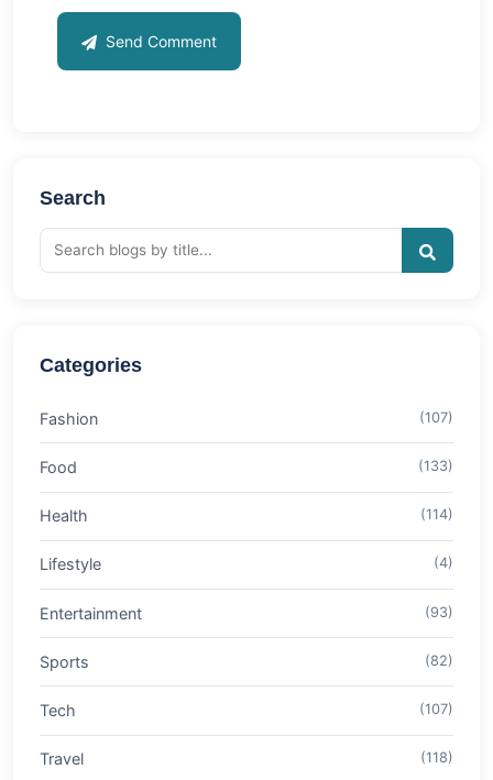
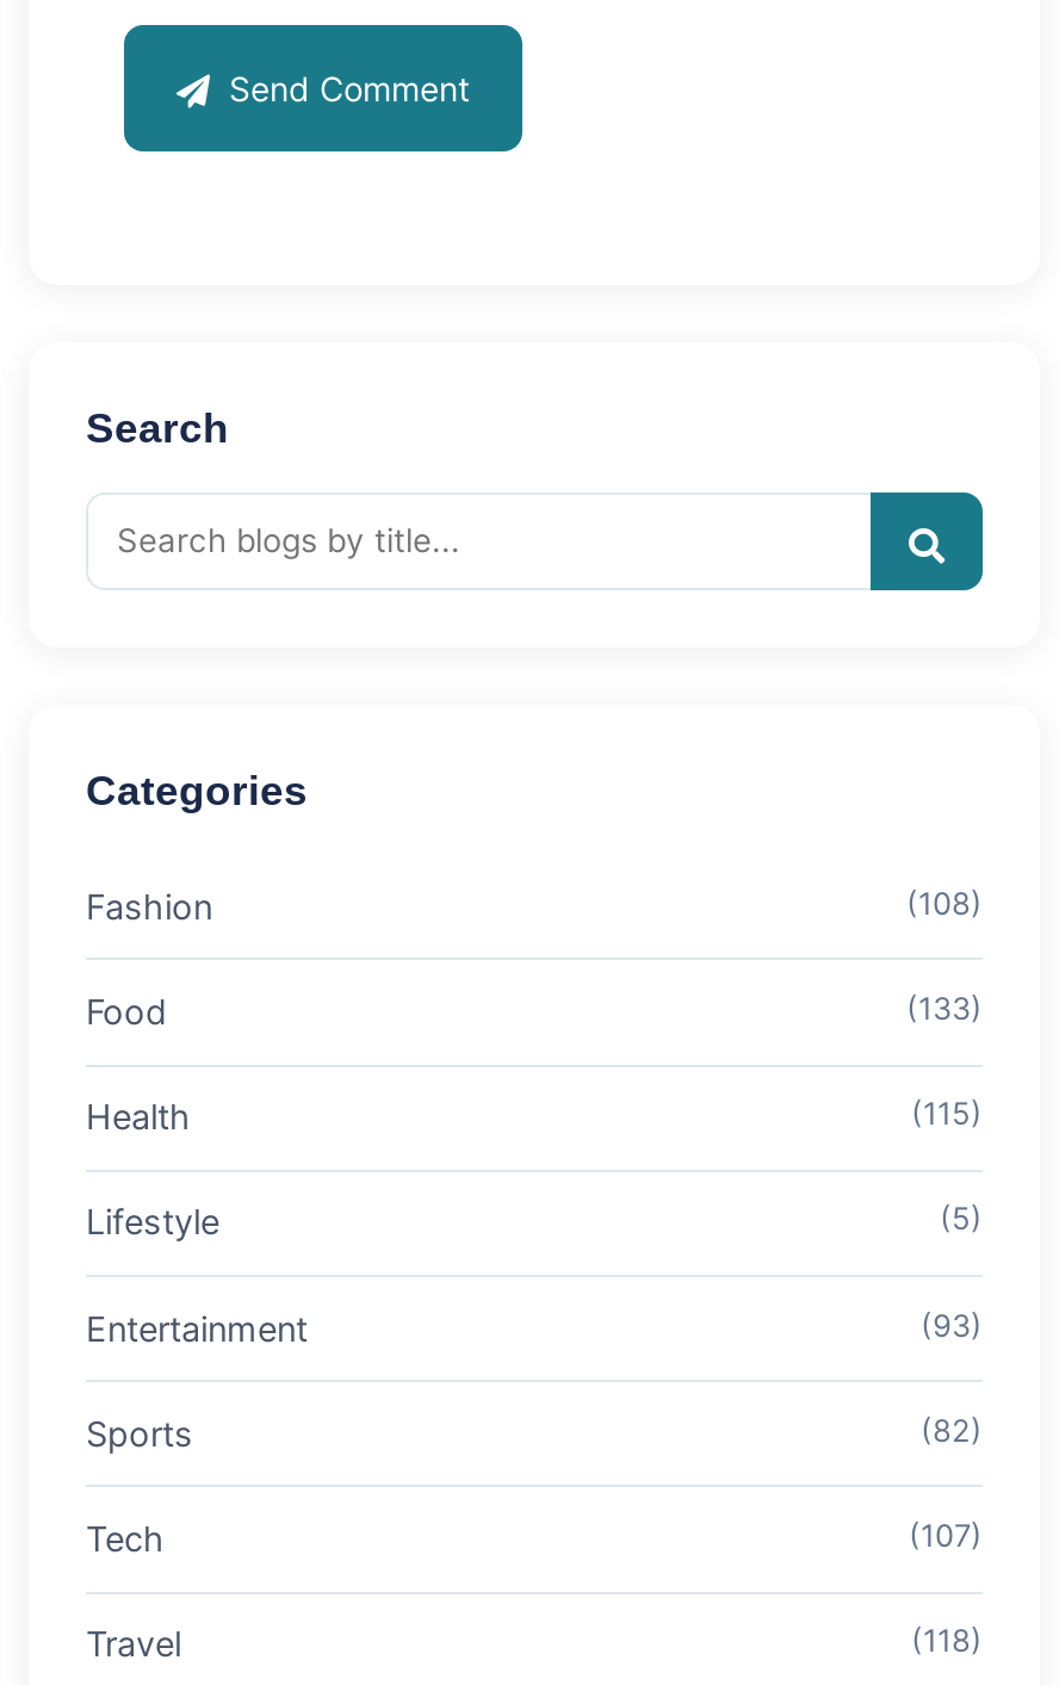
[419,409,453,426] (107) -> [906,886,983,921] (108)
[420,506,453,523] (114) -> [911,1096,983,1132] (115)
[434,555,453,571] (4) -> [940,1202,983,1238] (5)

